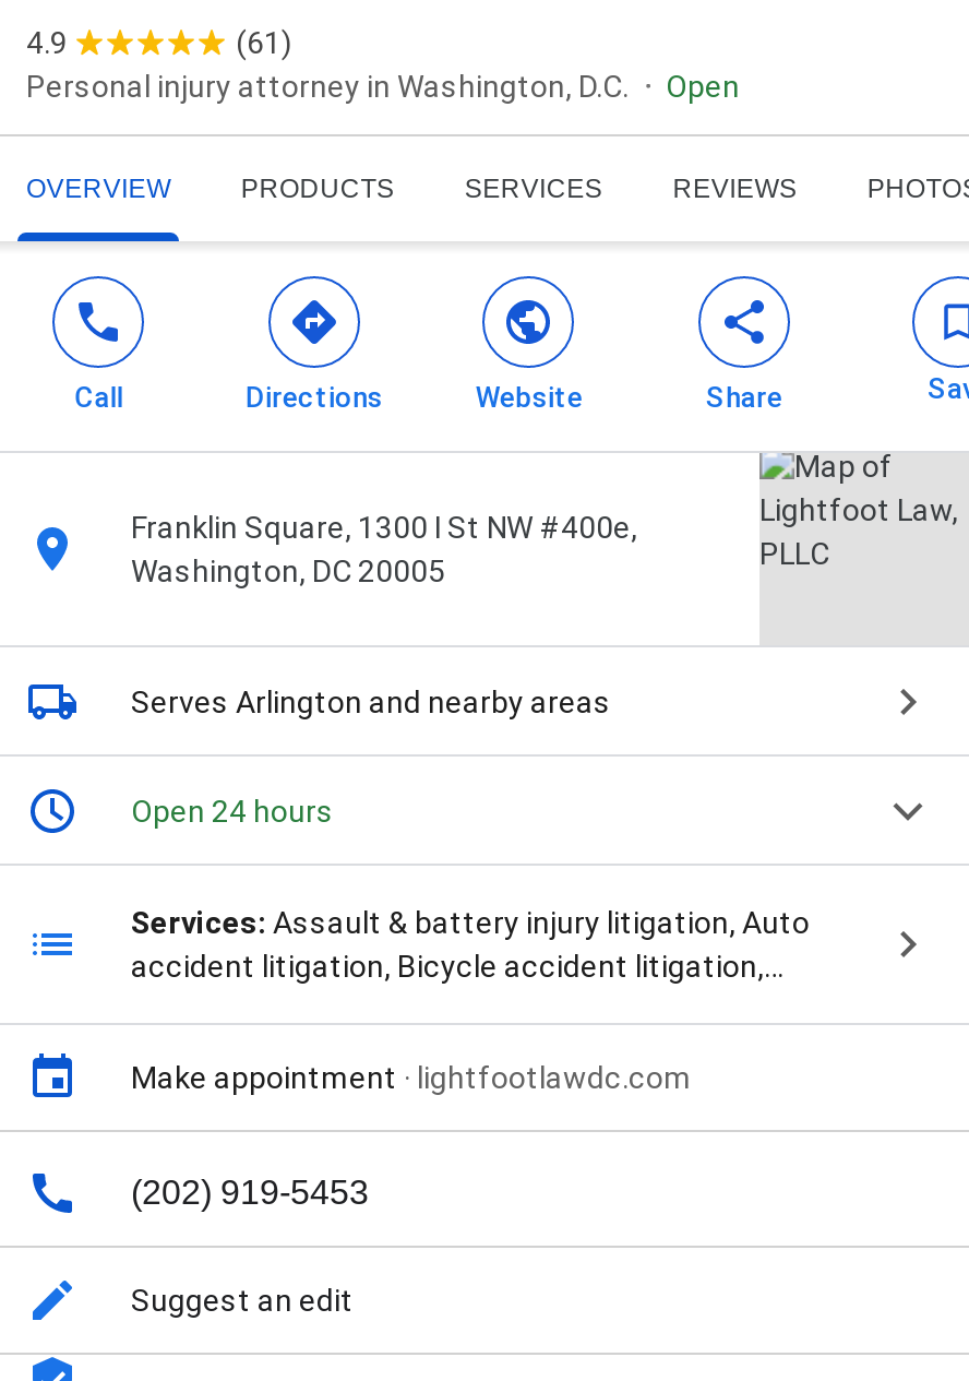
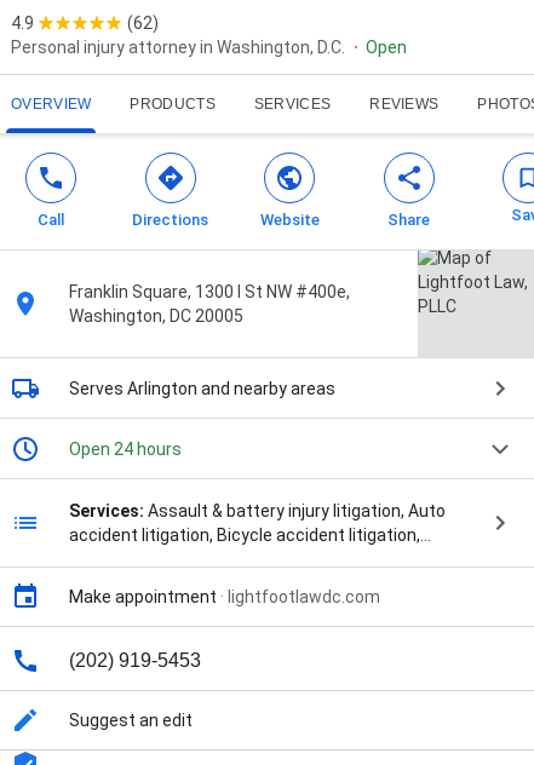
[236,26,292,60] (61) -> [127,14,159,33] (62)

